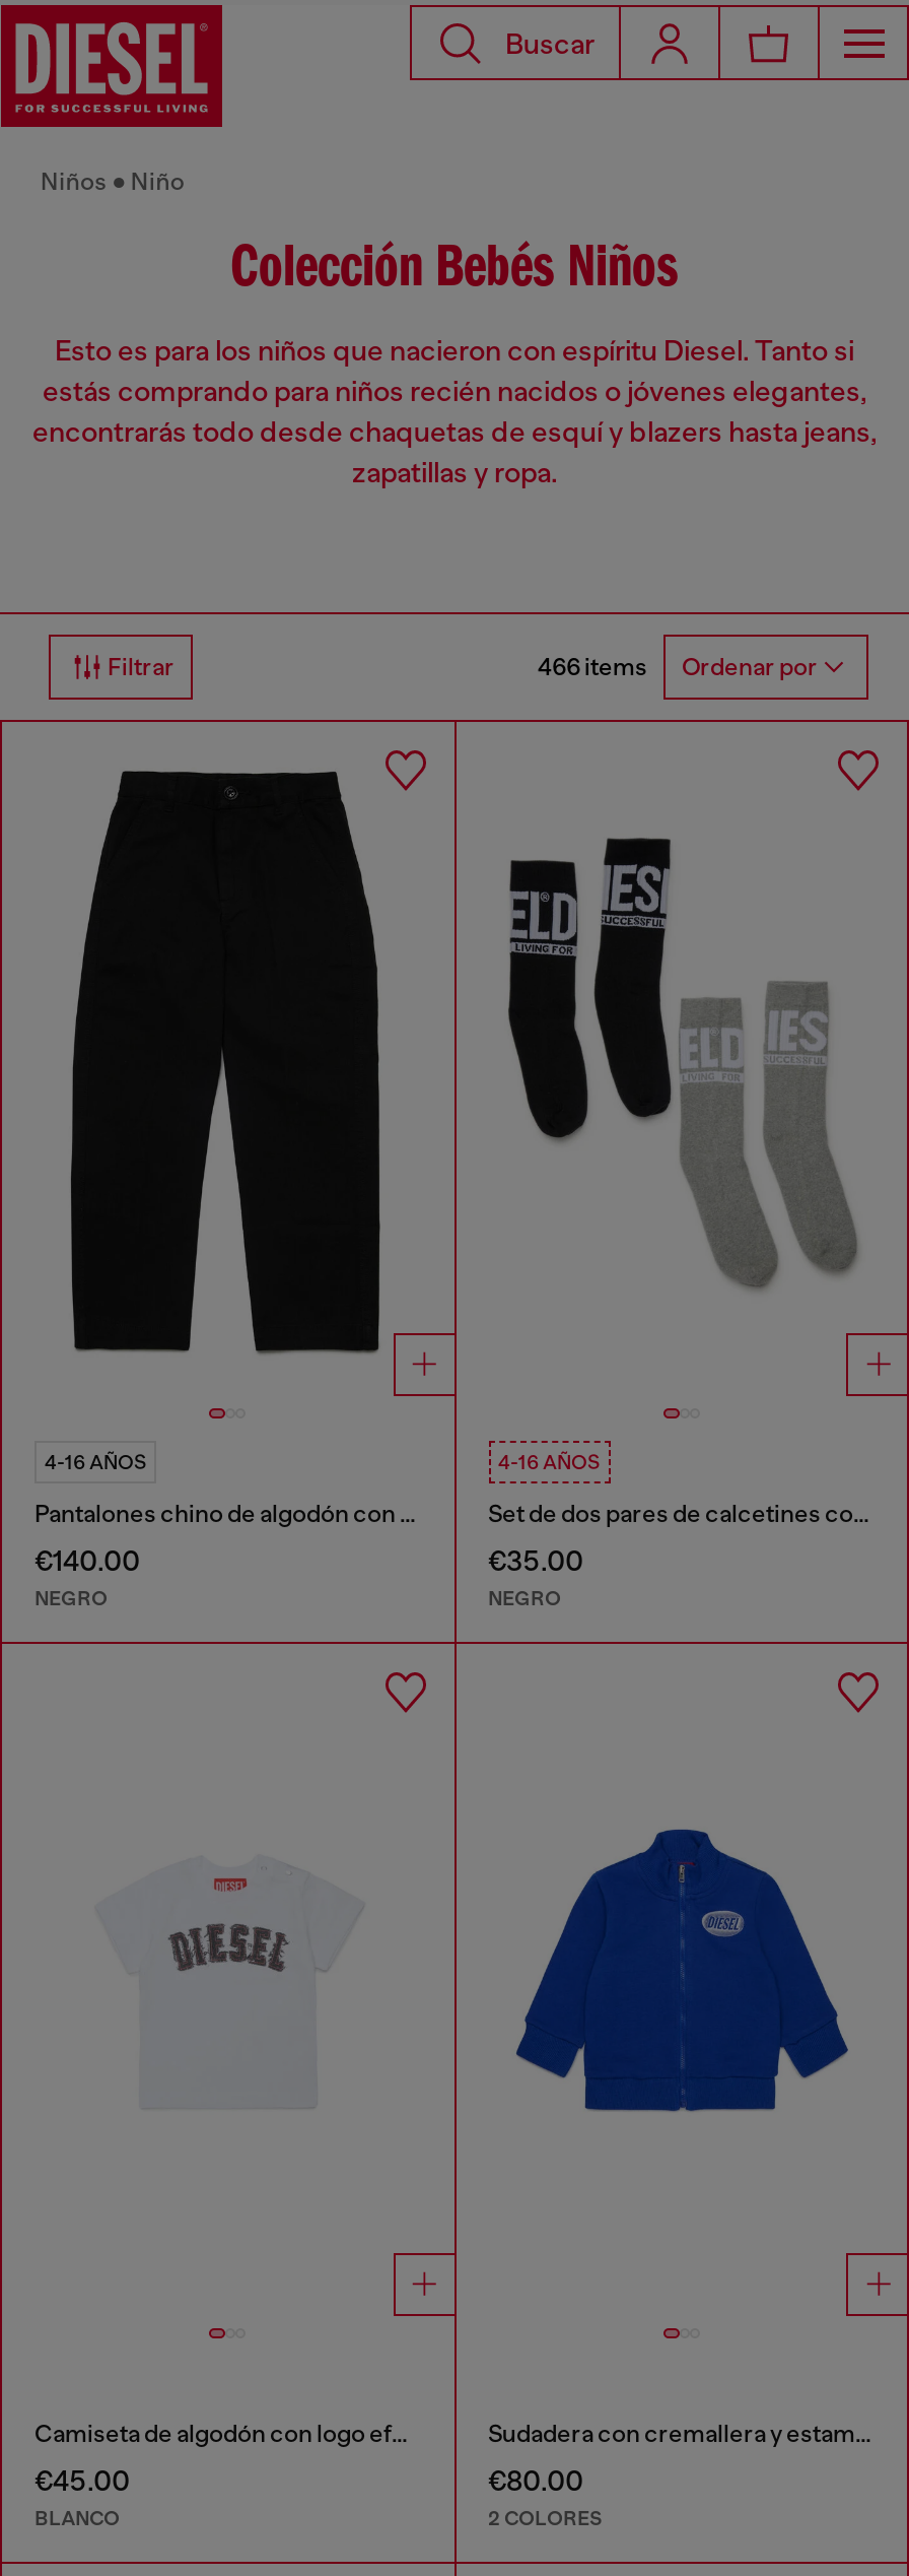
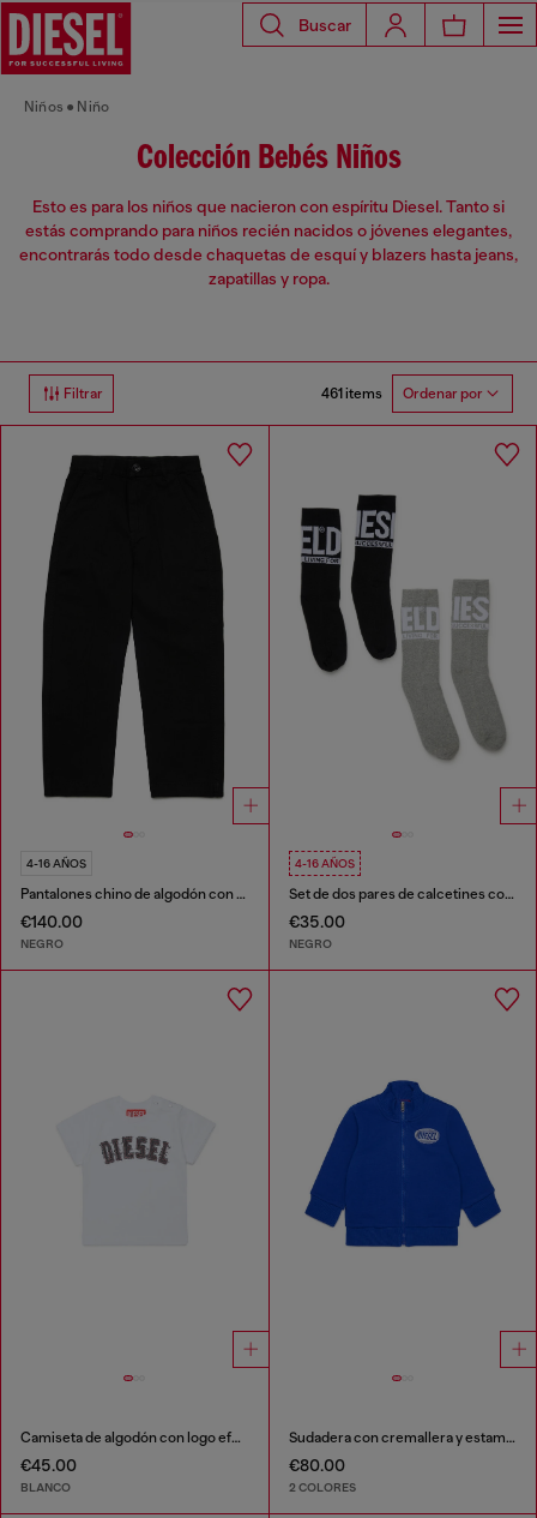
[538,653,818,682] 466 items Ordenar por -> [321,385,483,402] 461 items Ordenar por

